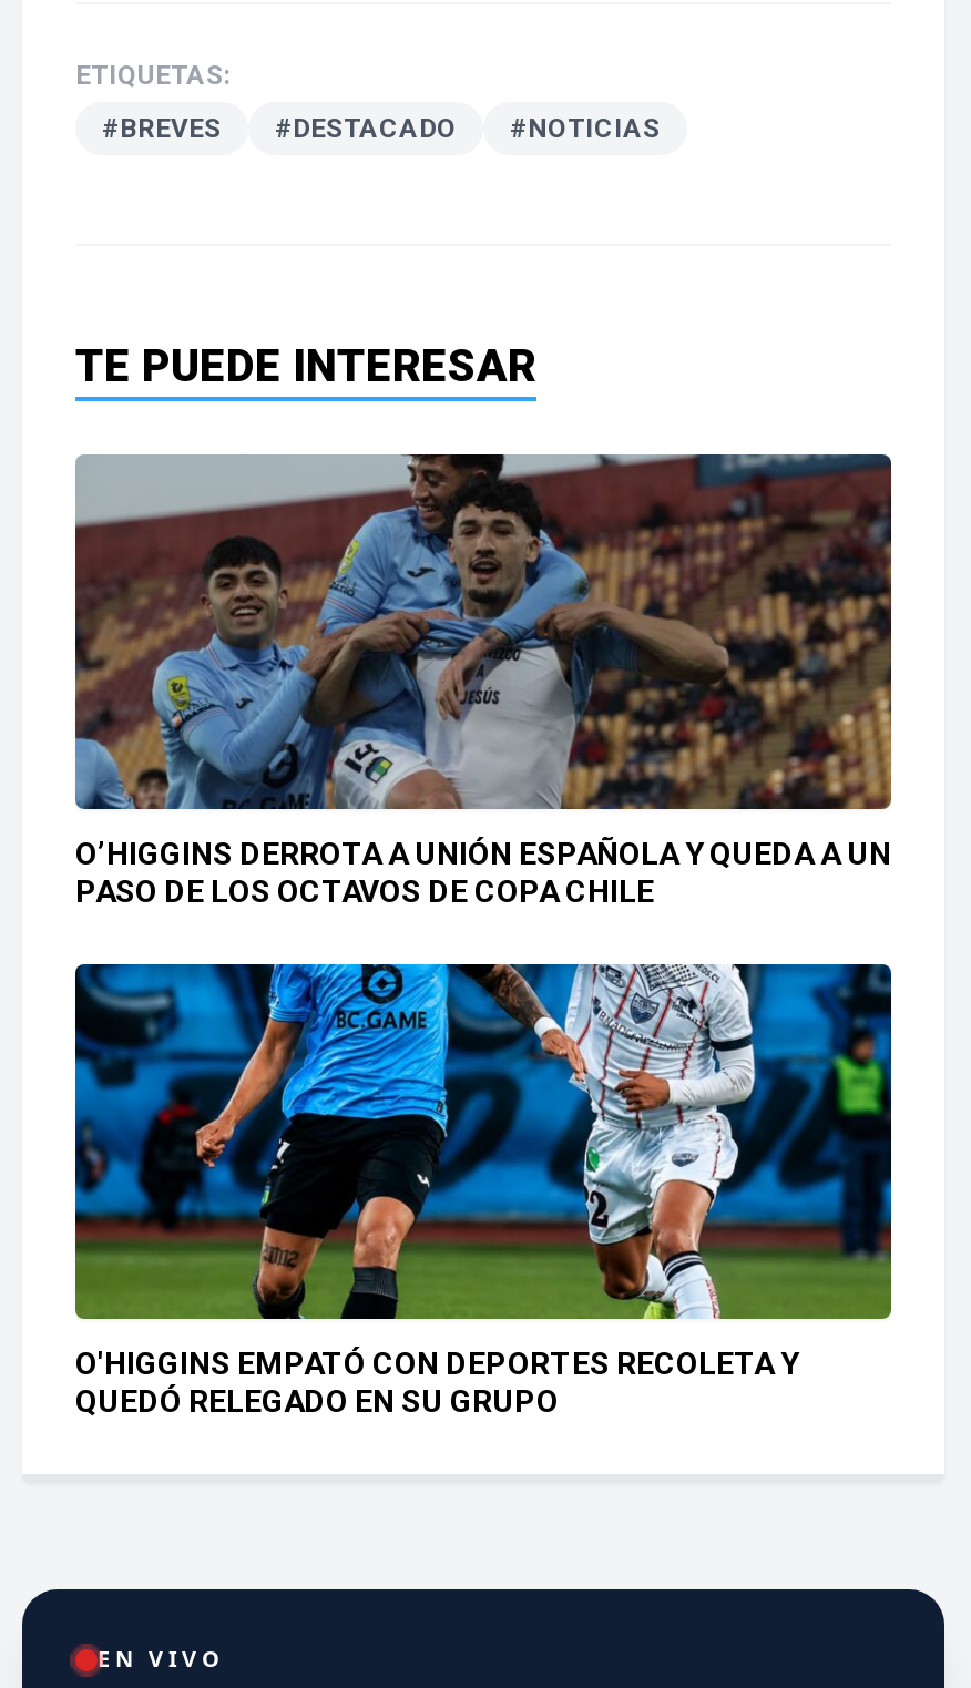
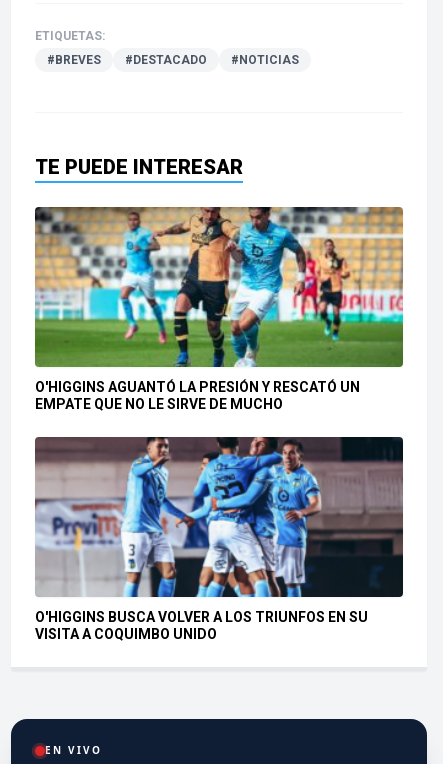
[73,452,893,910] [image] | O’HIGGINS DERROTA A UNIÓN ESPAÑOLA Y QUEDA A UN | PASO DE LOS OCTAVOS DE COPA CHILE -> [34,206,404,412] [image] | O'HIGGINS AGUANTÓ LA PRESIÓN Y RESCATÓ UN | EMPATE QUE NO LE SIRVE DE MUCHO
[73,962,893,1419] [image] | O'HIGGINS EMPATÓ CON DEPORTES RECOLETA Y | QUEDÓ RELEGADO EN SU GRUPO -> [34,436,404,642] [image] | O'HIGGINS BUSCA VOLVER A LOS TRIUNFOS EN SU | VISITA A COQUIMBO UNIDO

